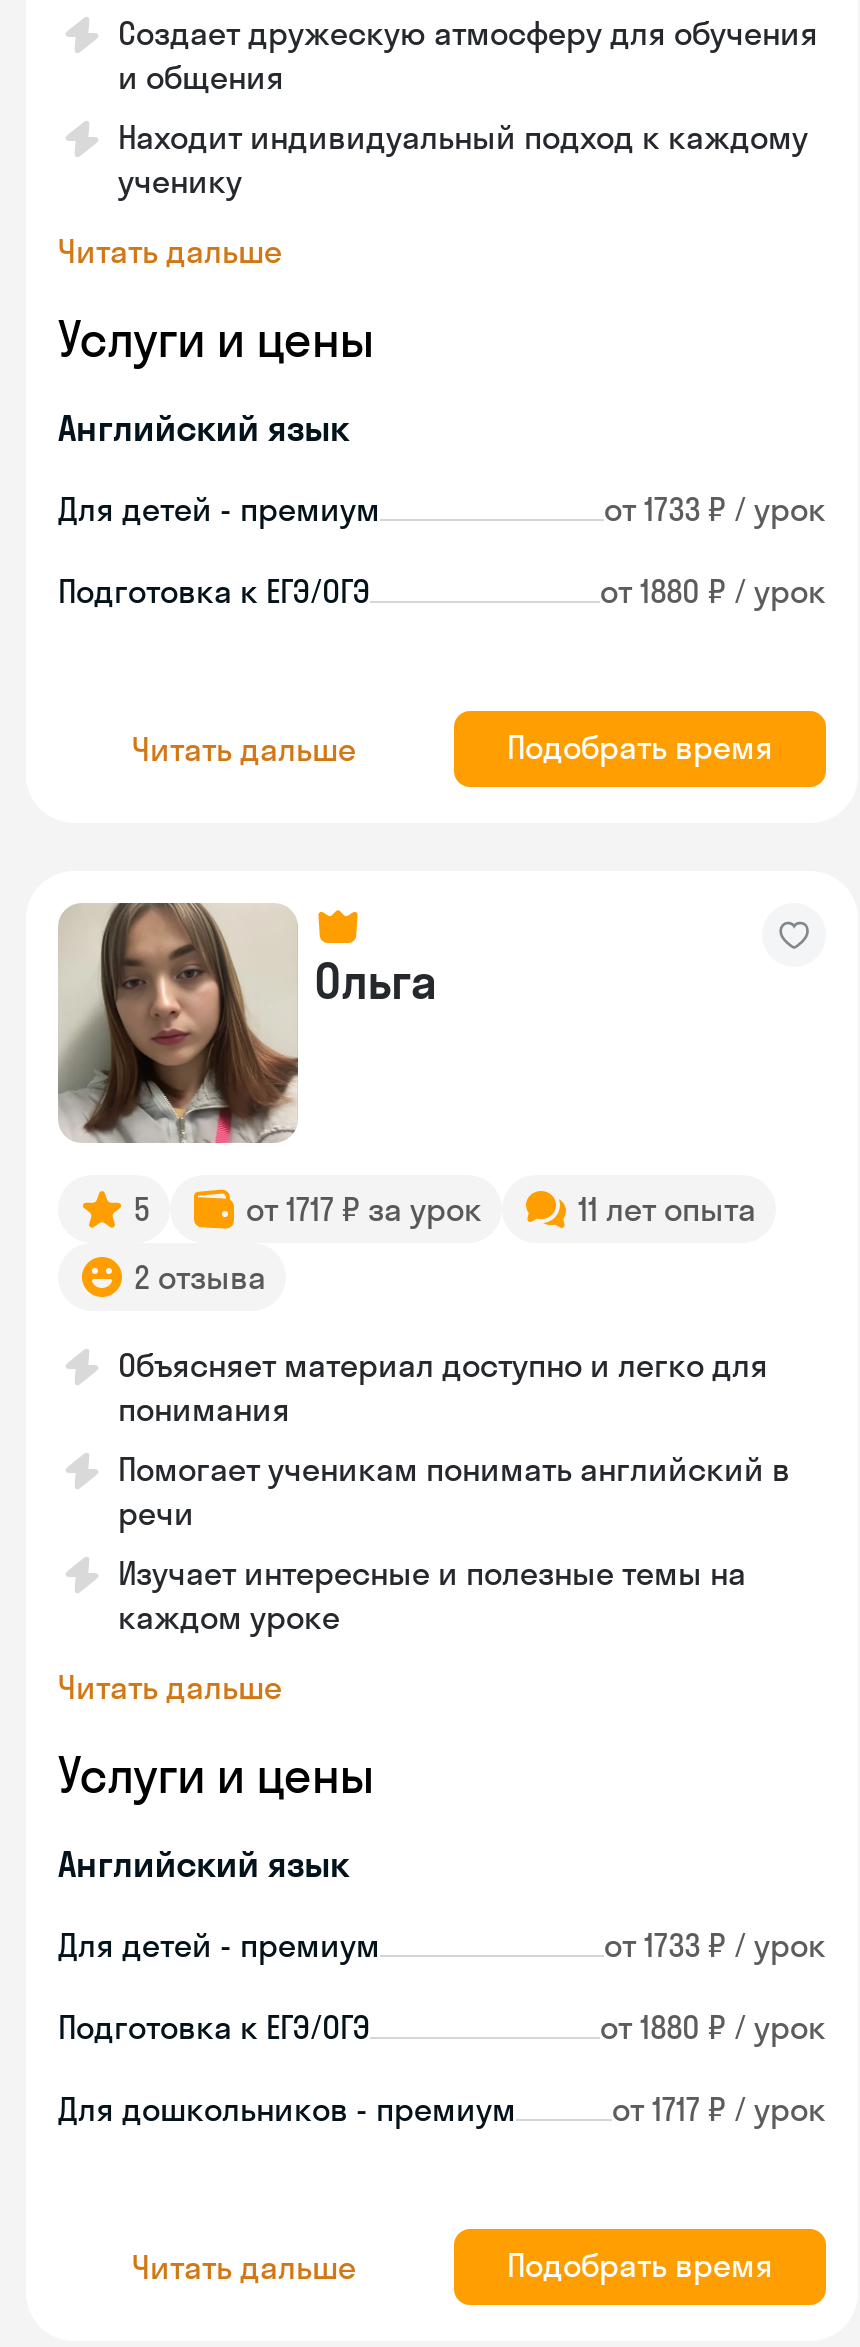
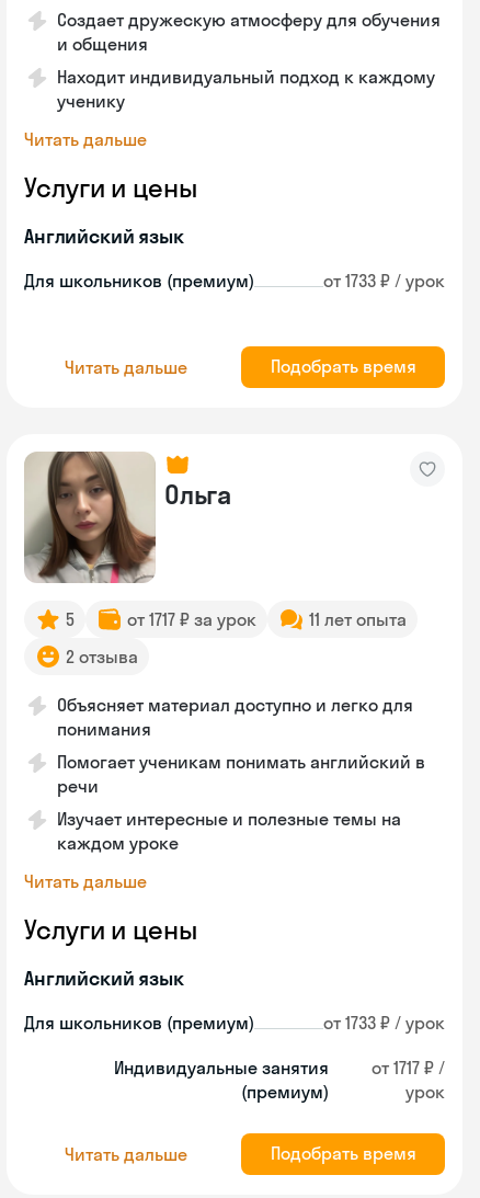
[58,489,380,529] Для детей - премиум -> [24,270,254,292] Для школьников (премиум)
[58,571,826,611] Подготовка к ЕГЭ/ОГЭ | от 1880 ₽ / урок -> none
[58,1925,380,1965] Для детей - премиум -> [24,1012,254,1034] Для школьников (премиум)
[58,2007,826,2047] Подготовка к ЕГЭ/ОГЭ | от 1880 ₽ / урок -> [114,1057,329,1103] Индивидуальные занятия | (премиум)
[58,2089,826,2129] Для дошкольников - премиум | от 1717 ₽ / урок -> [372,1057,445,1103] от 1717 ₽ / | урок

